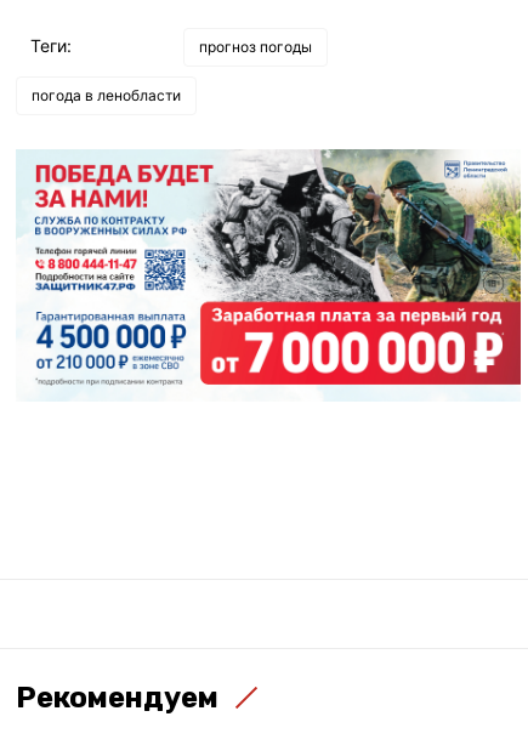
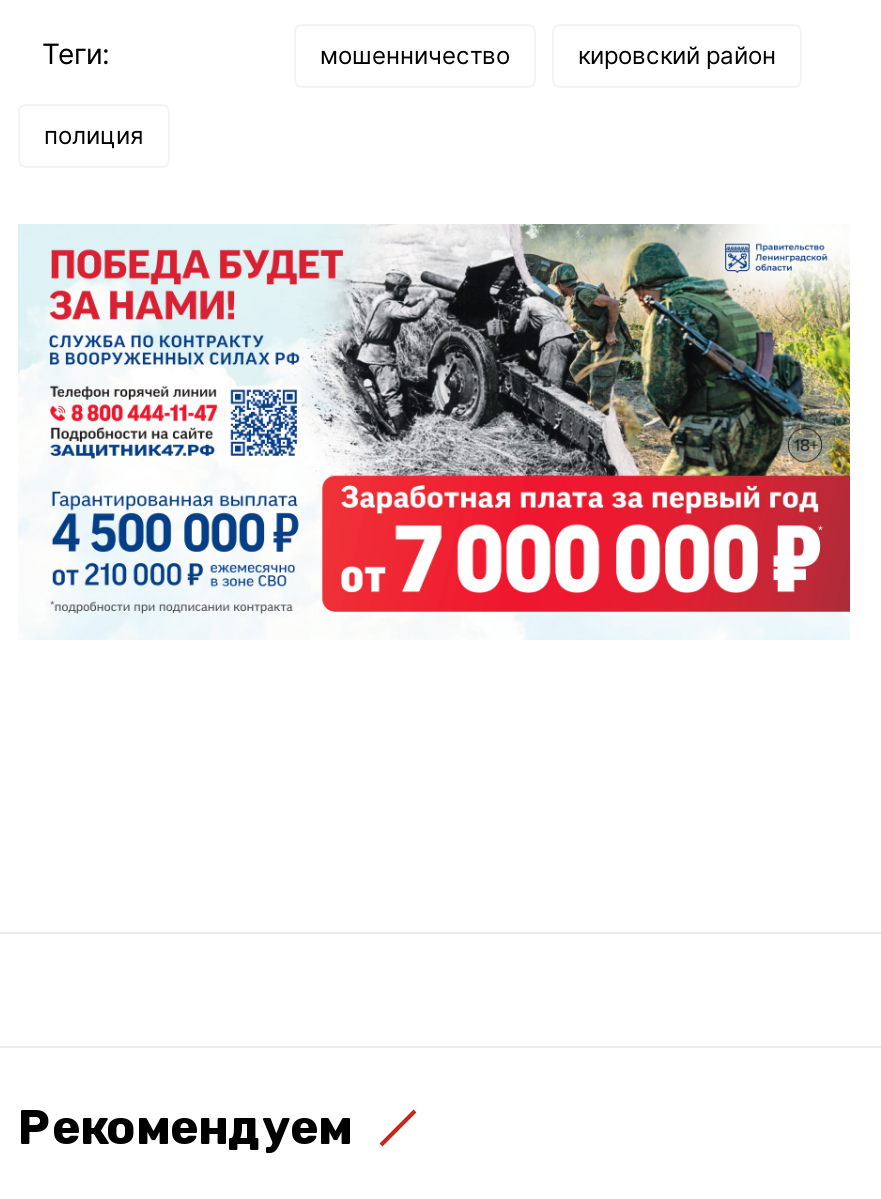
[199,38,312,56] прогноз погоды -> [320,40,776,70] мошенничество | кировский район
[32,86,181,104] погода в ленобласти -> [44,120,144,150] полиция

